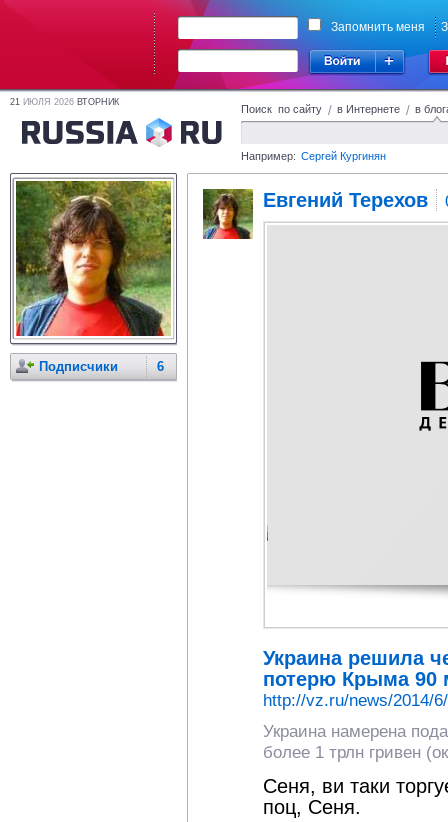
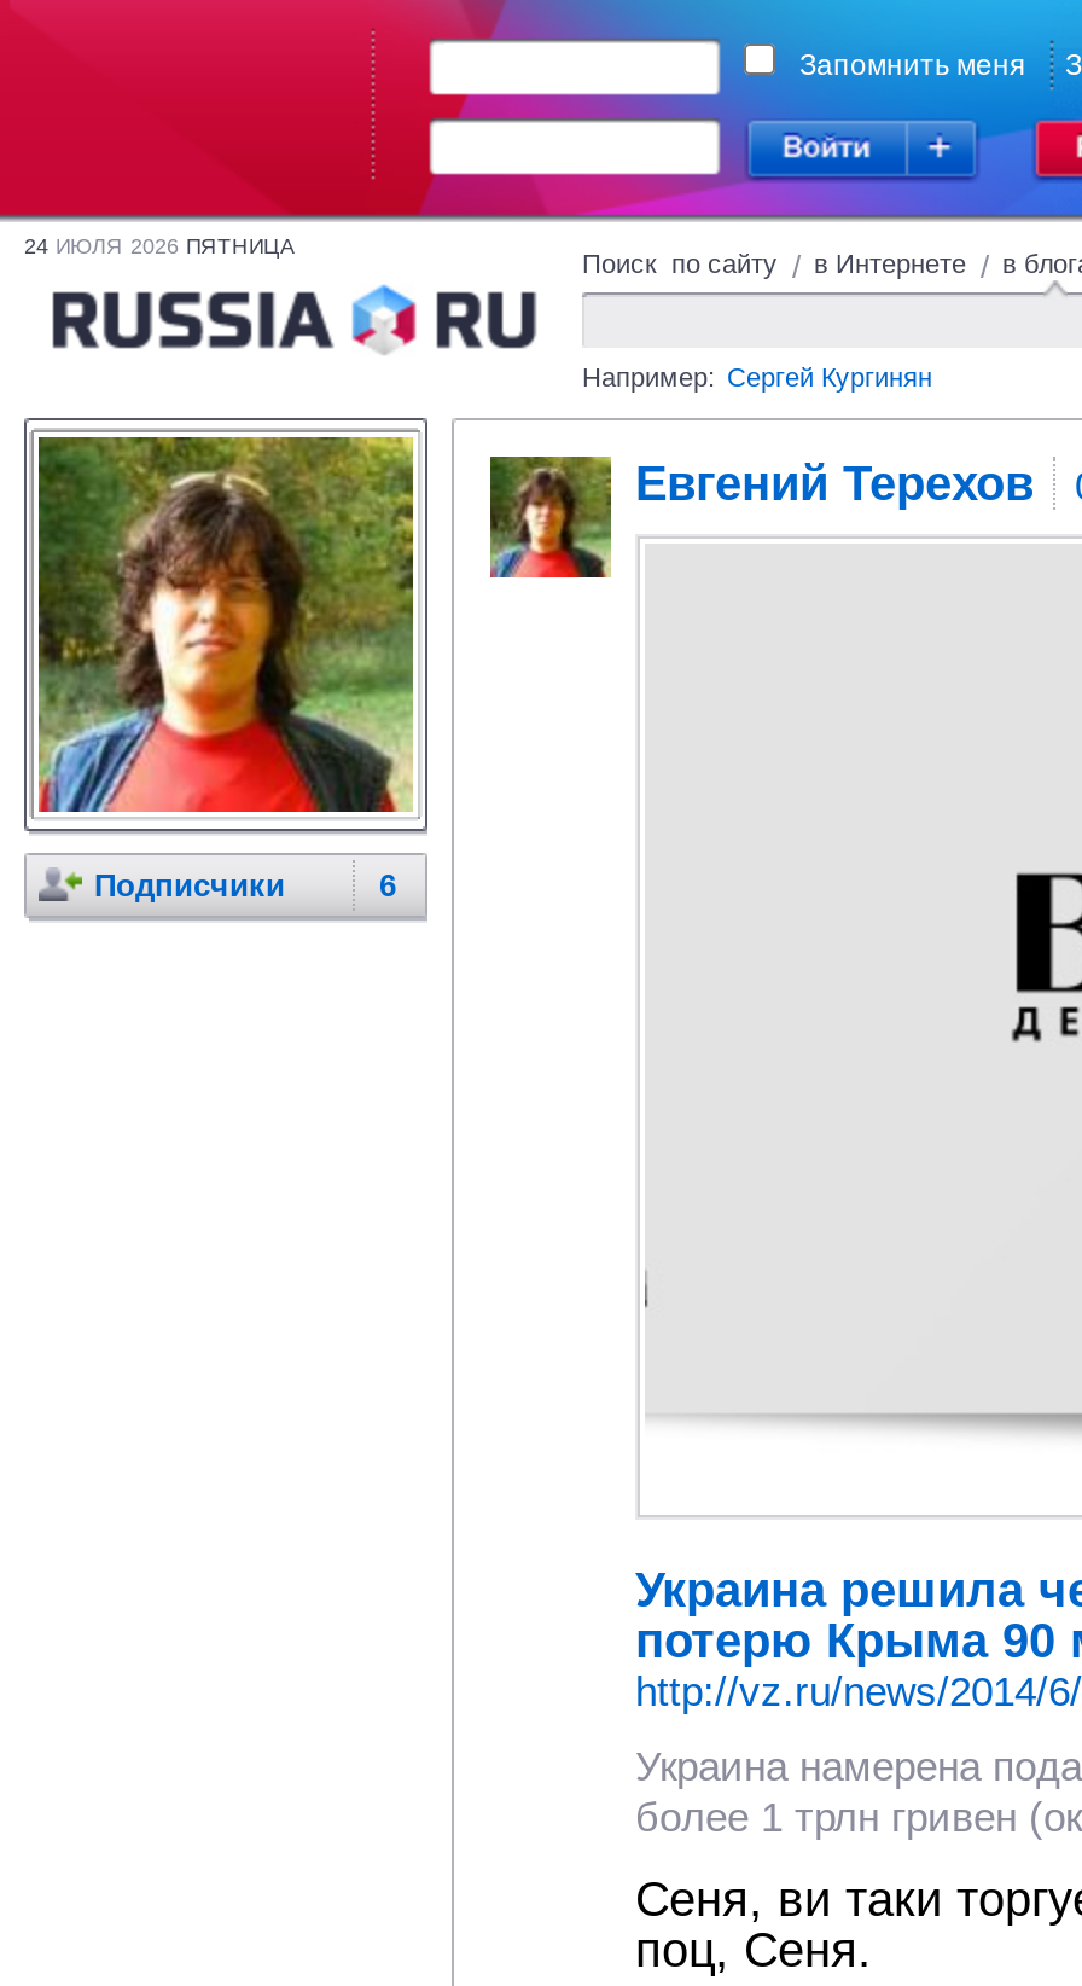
[10,97,119,107] 21 ИЮЛЯ 2026 ВТОРНИК -> [24,234,295,259] 24 ИЮЛЯ 2026 ПЯТНИЦА

